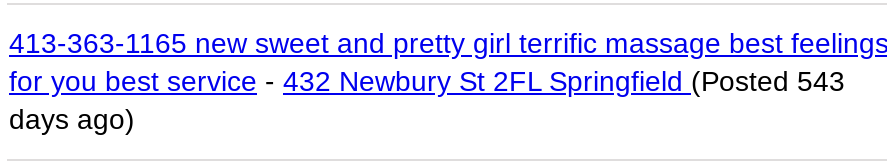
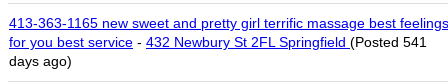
[9,65,845,97] for you best service - 432 Newbury St 2FL Springfield (Posted 543 -> [9,34,427,50] for you best service - 432 Newbury St 2FL Springfield (Posted 541

